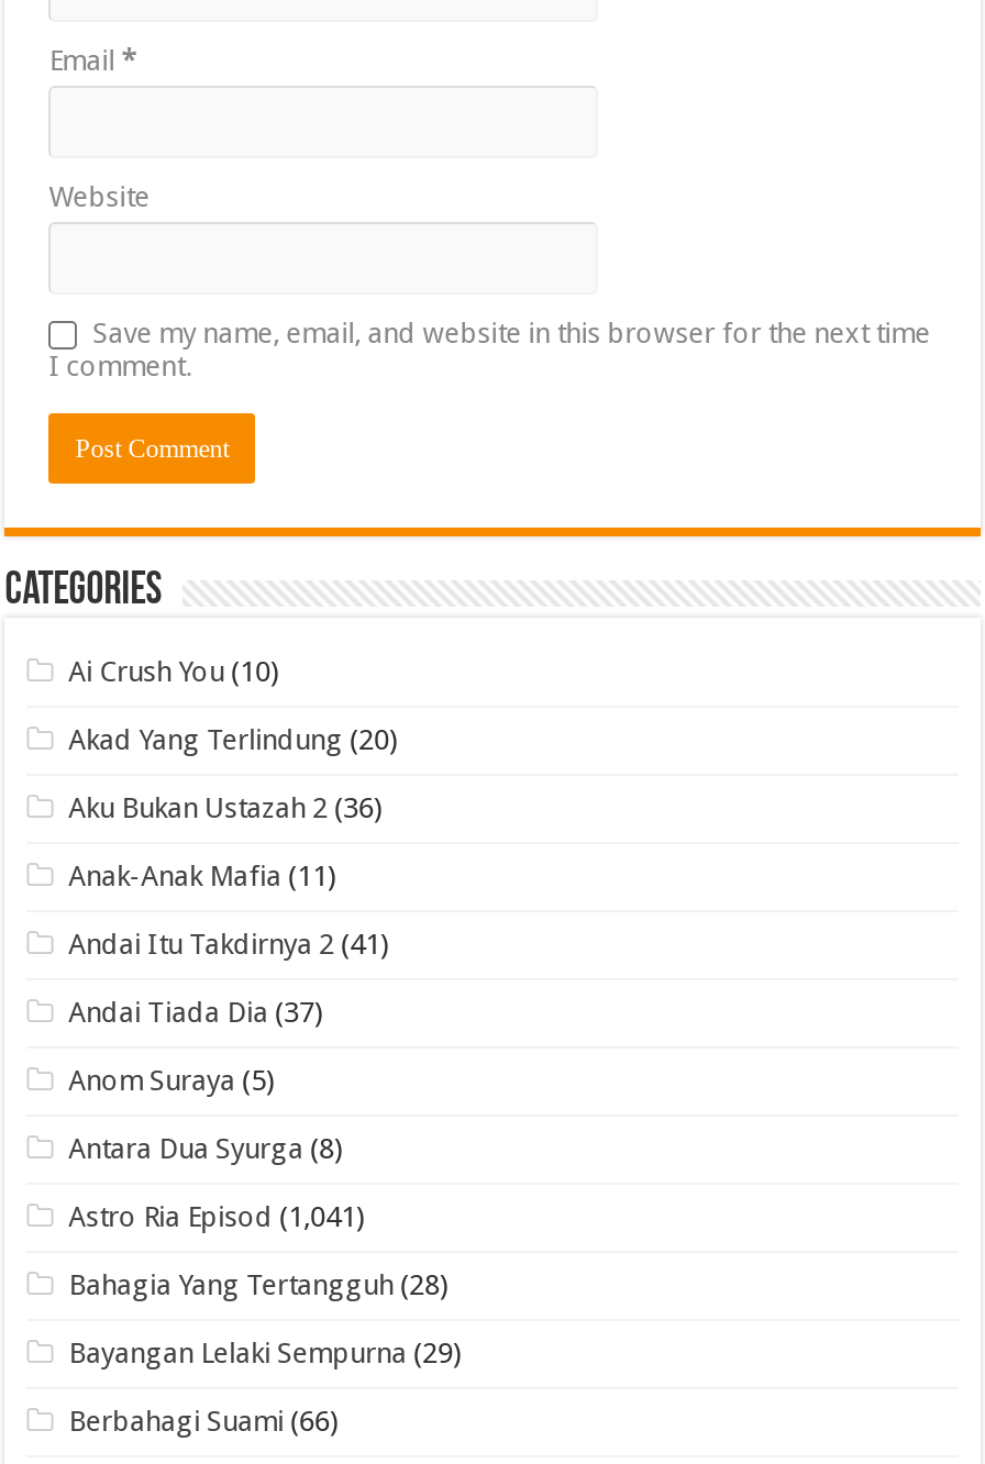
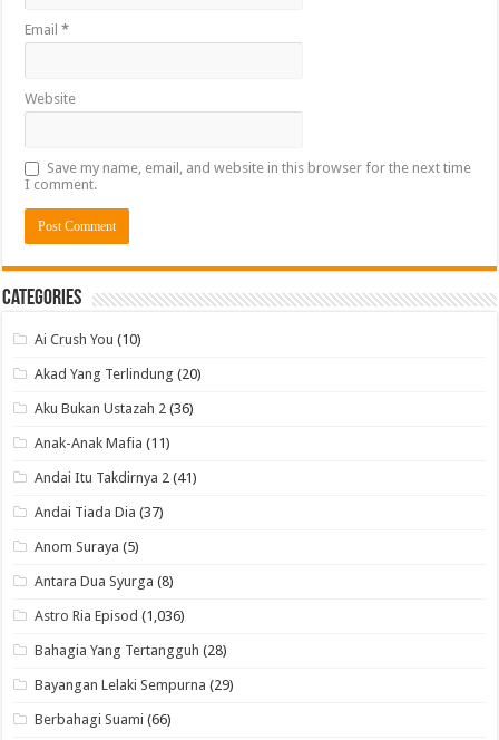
[68,1200,365,1233] Astro Ria Episod (1,041) -> [35,607,185,624] Astro Ria Episod (1,036)

